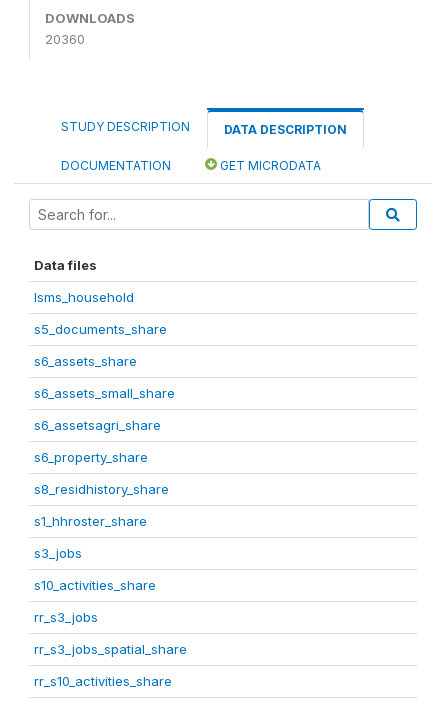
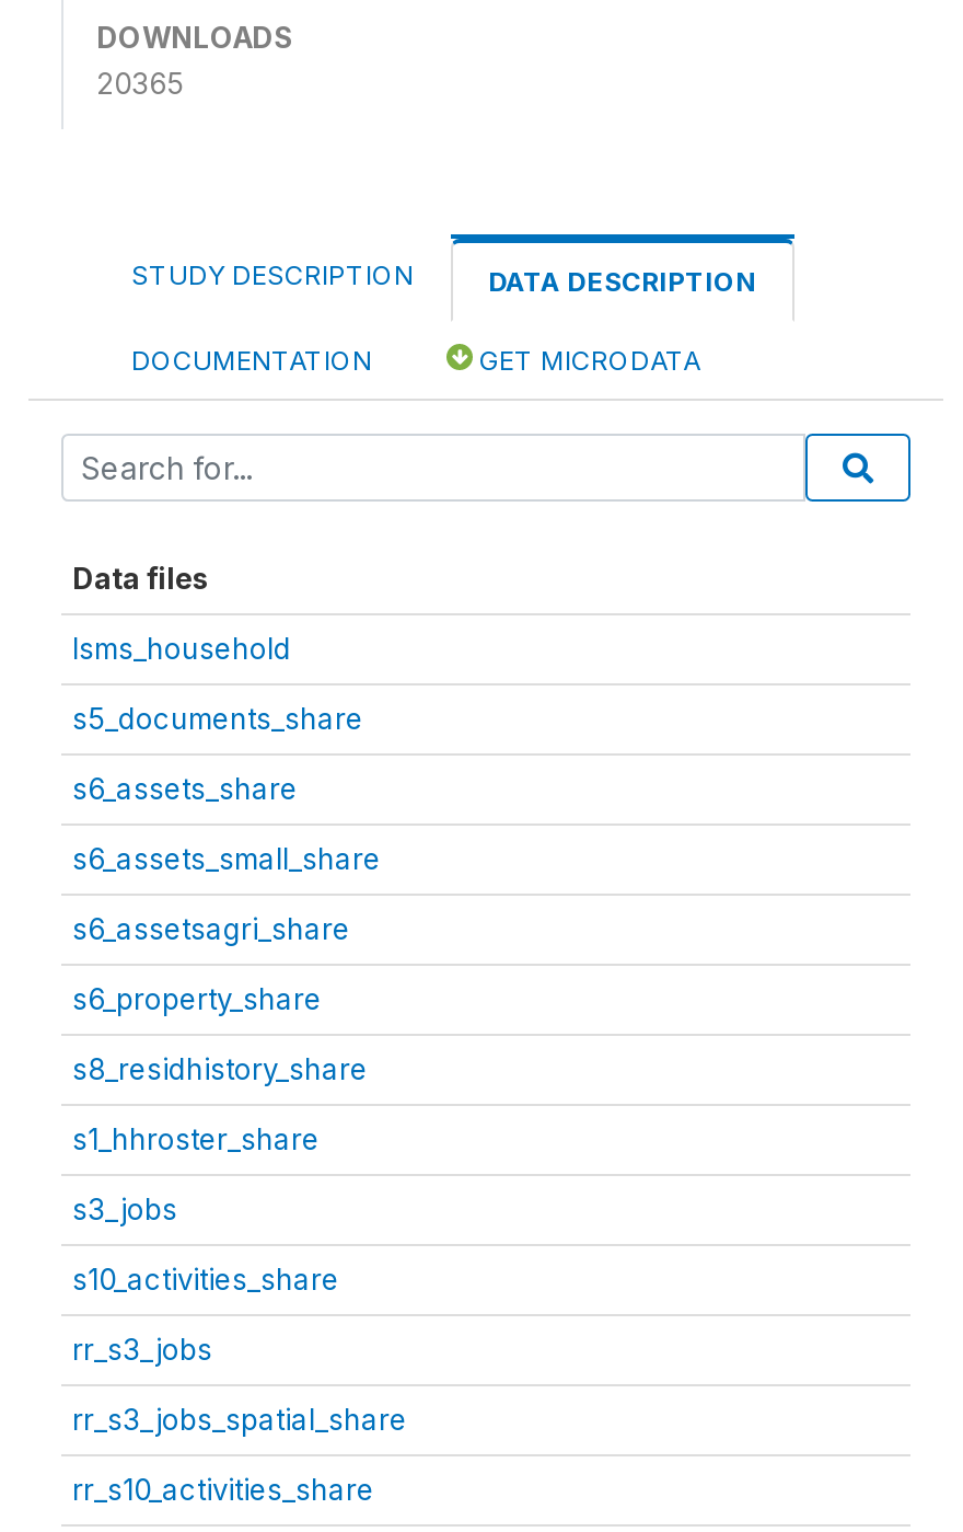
[45,31,85,47] 20360 -> [96,66,184,101] 20365

